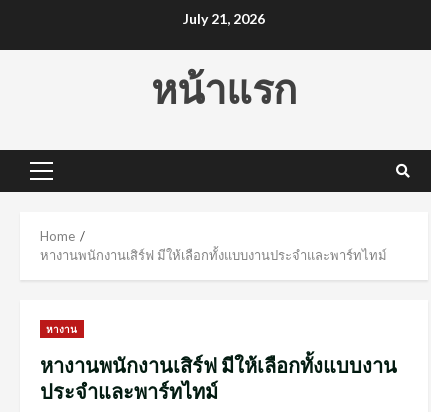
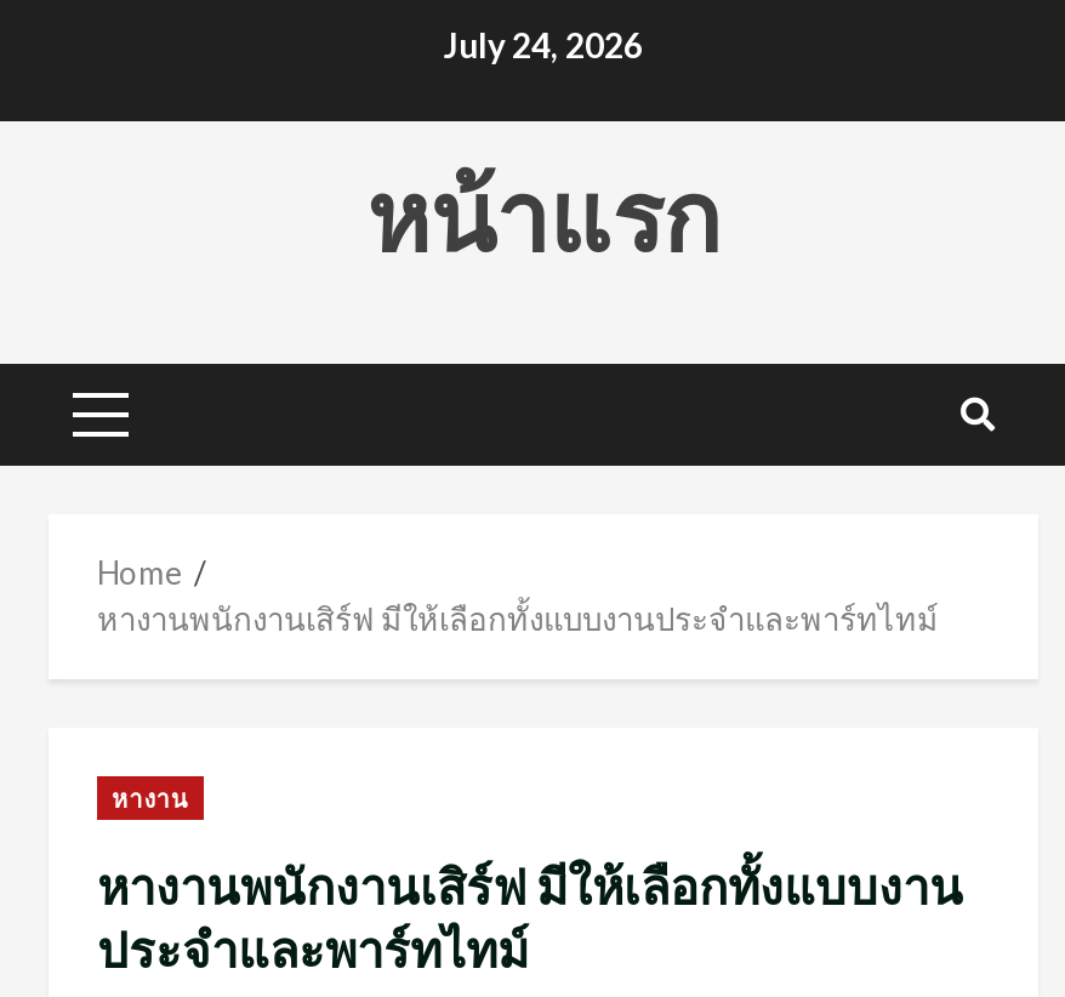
[183,9,265,26] July 21, 2026 -> [444,23,643,64] July 24, 2026

